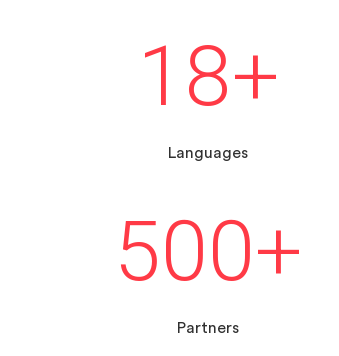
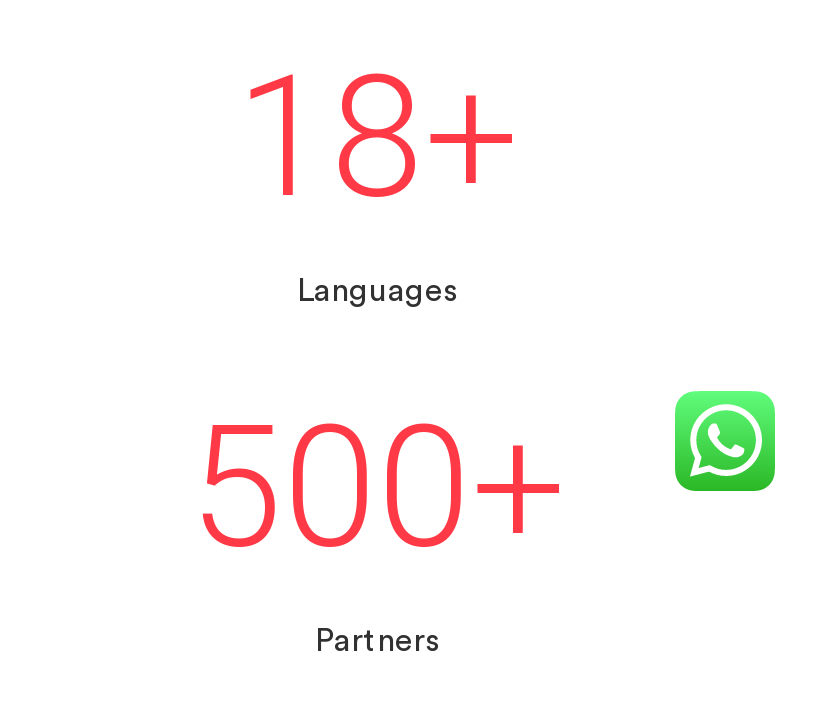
none -> [673,389,777,493] [image]

